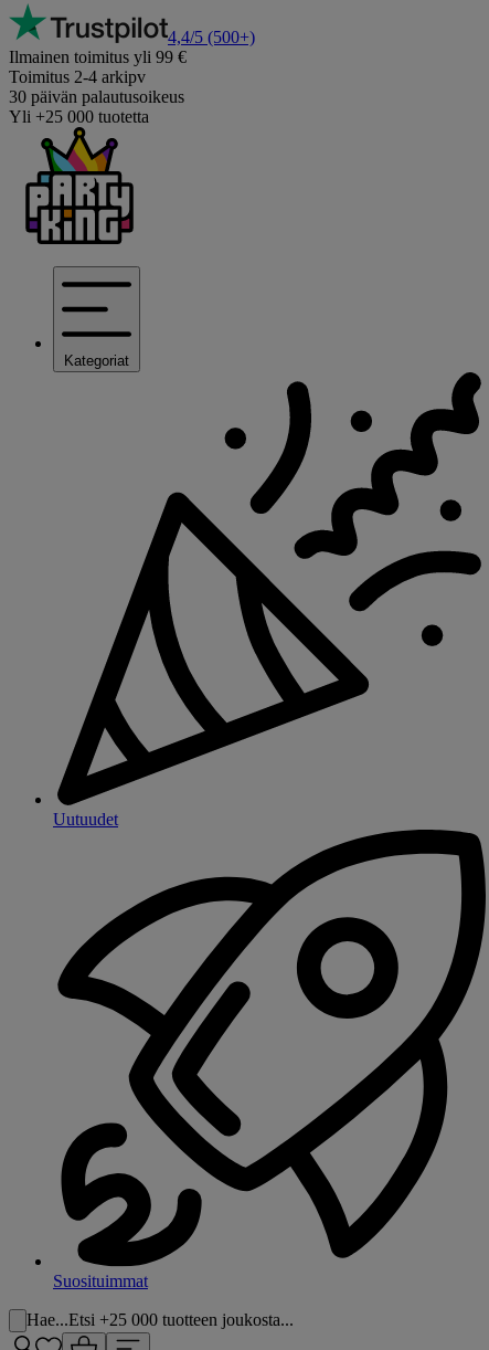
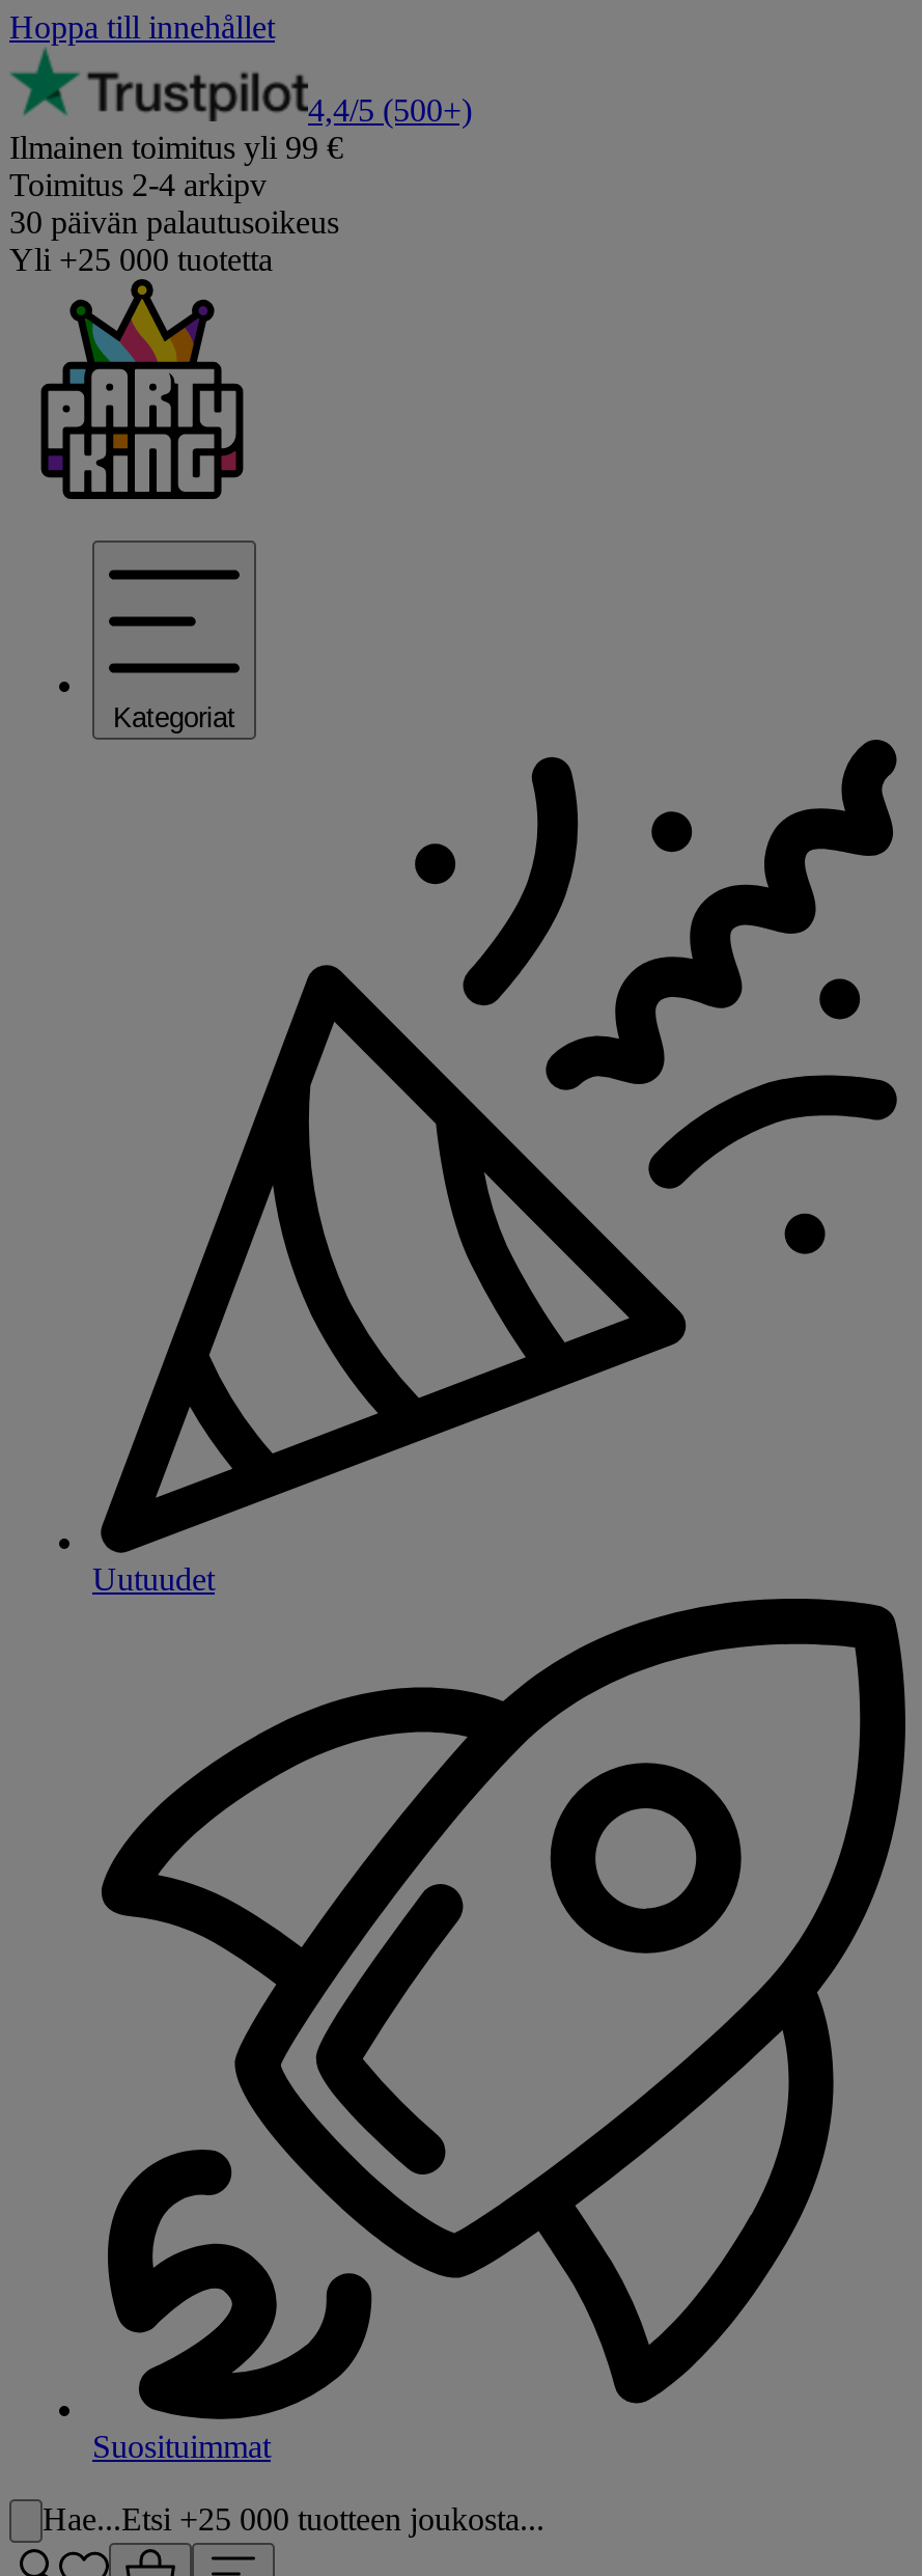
none -> [9,9,275,45] Hoppa till innehållet

